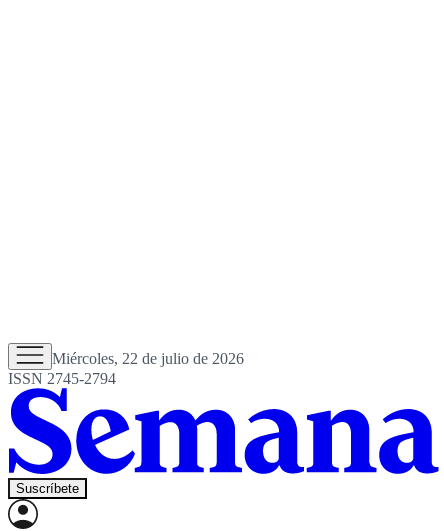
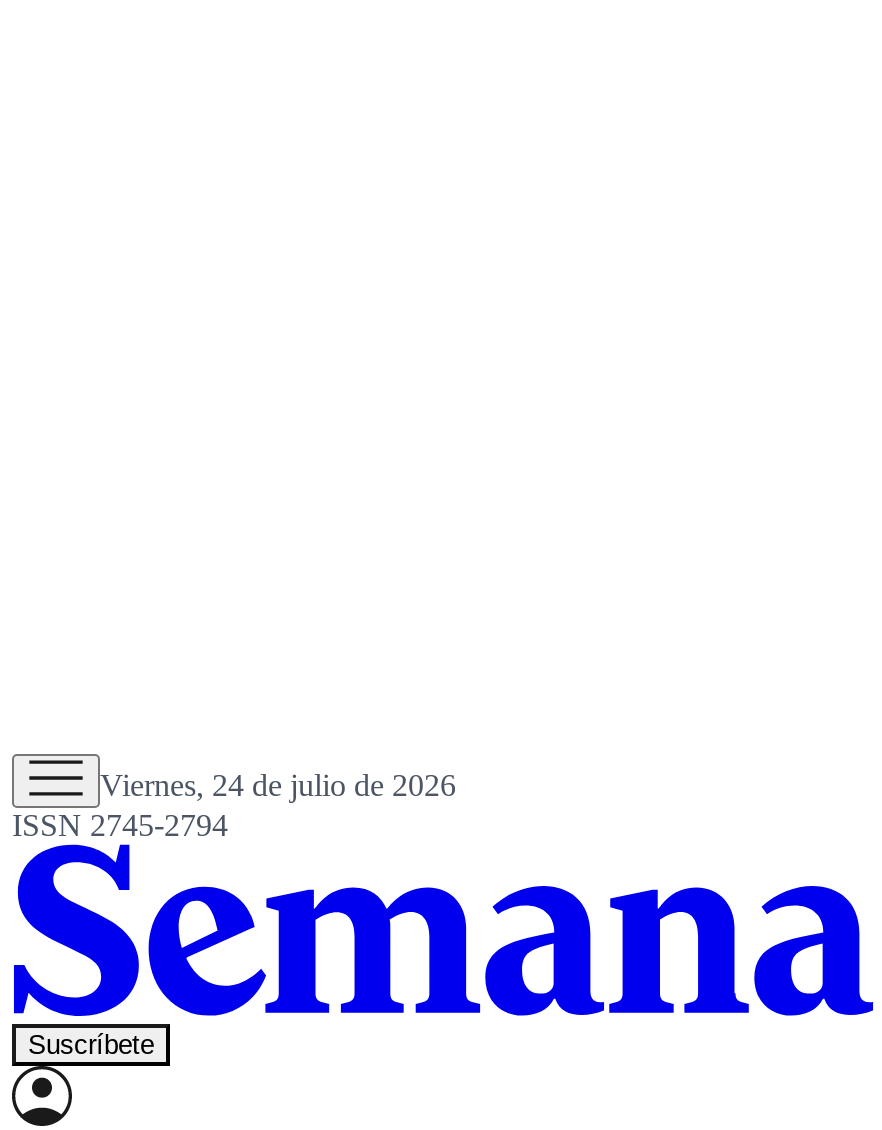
[52,350,244,367] Miércoles, 22 de julio de 2026 -> [100,768,456,802] Viernes, 24 de julio de 2026

